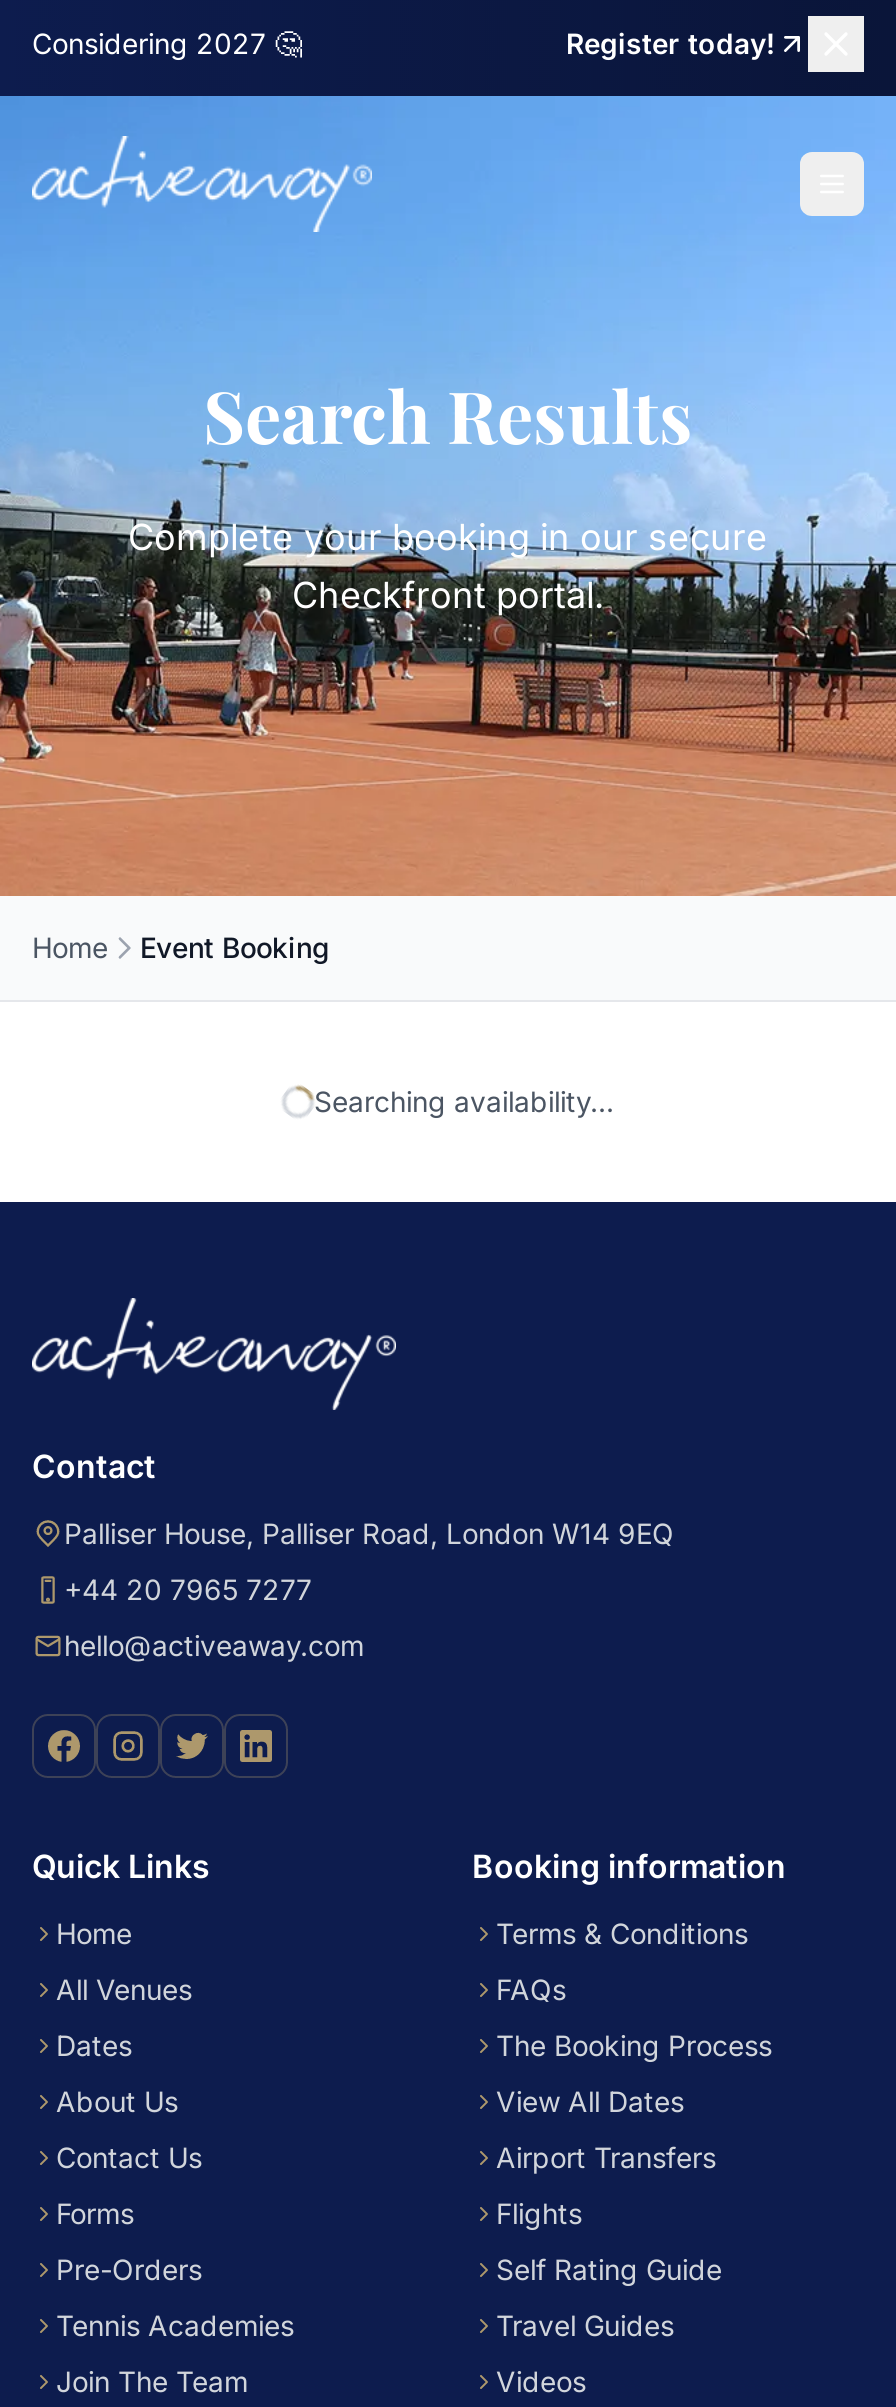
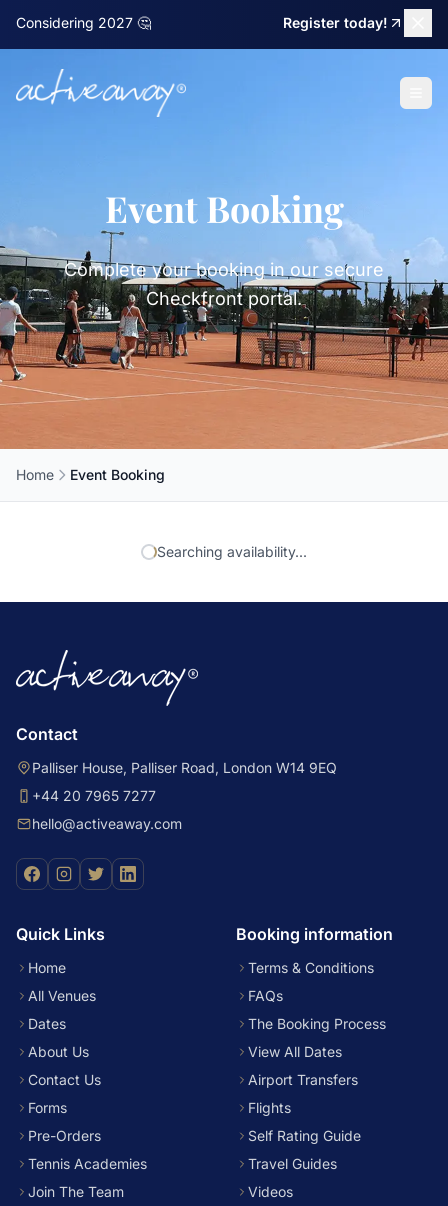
[203,365,693,461] Search Results -> [104,183,343,231] Event Booking

